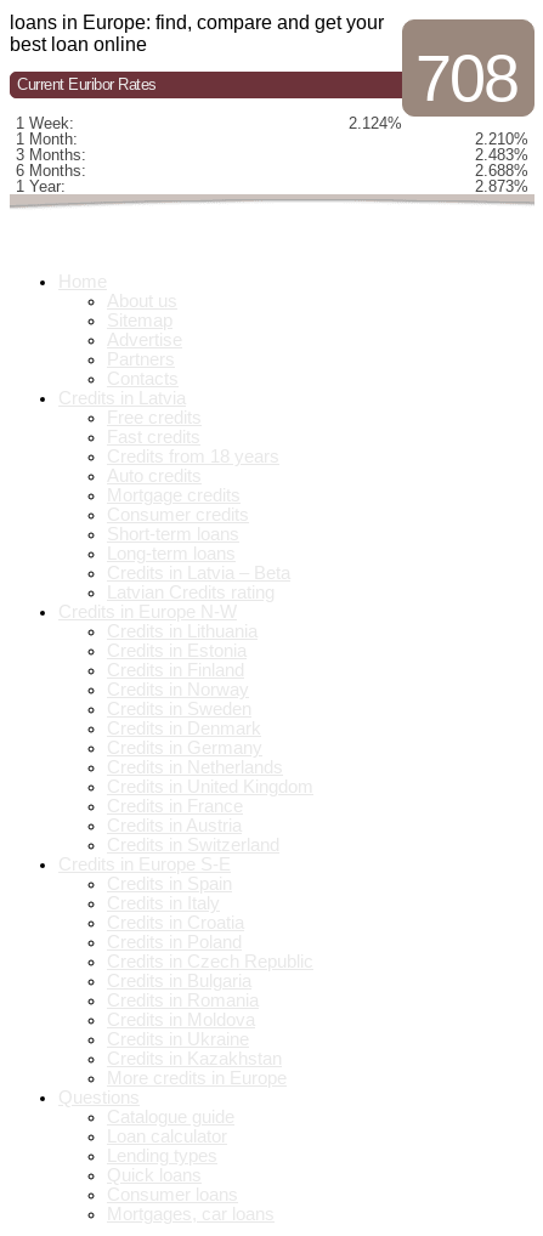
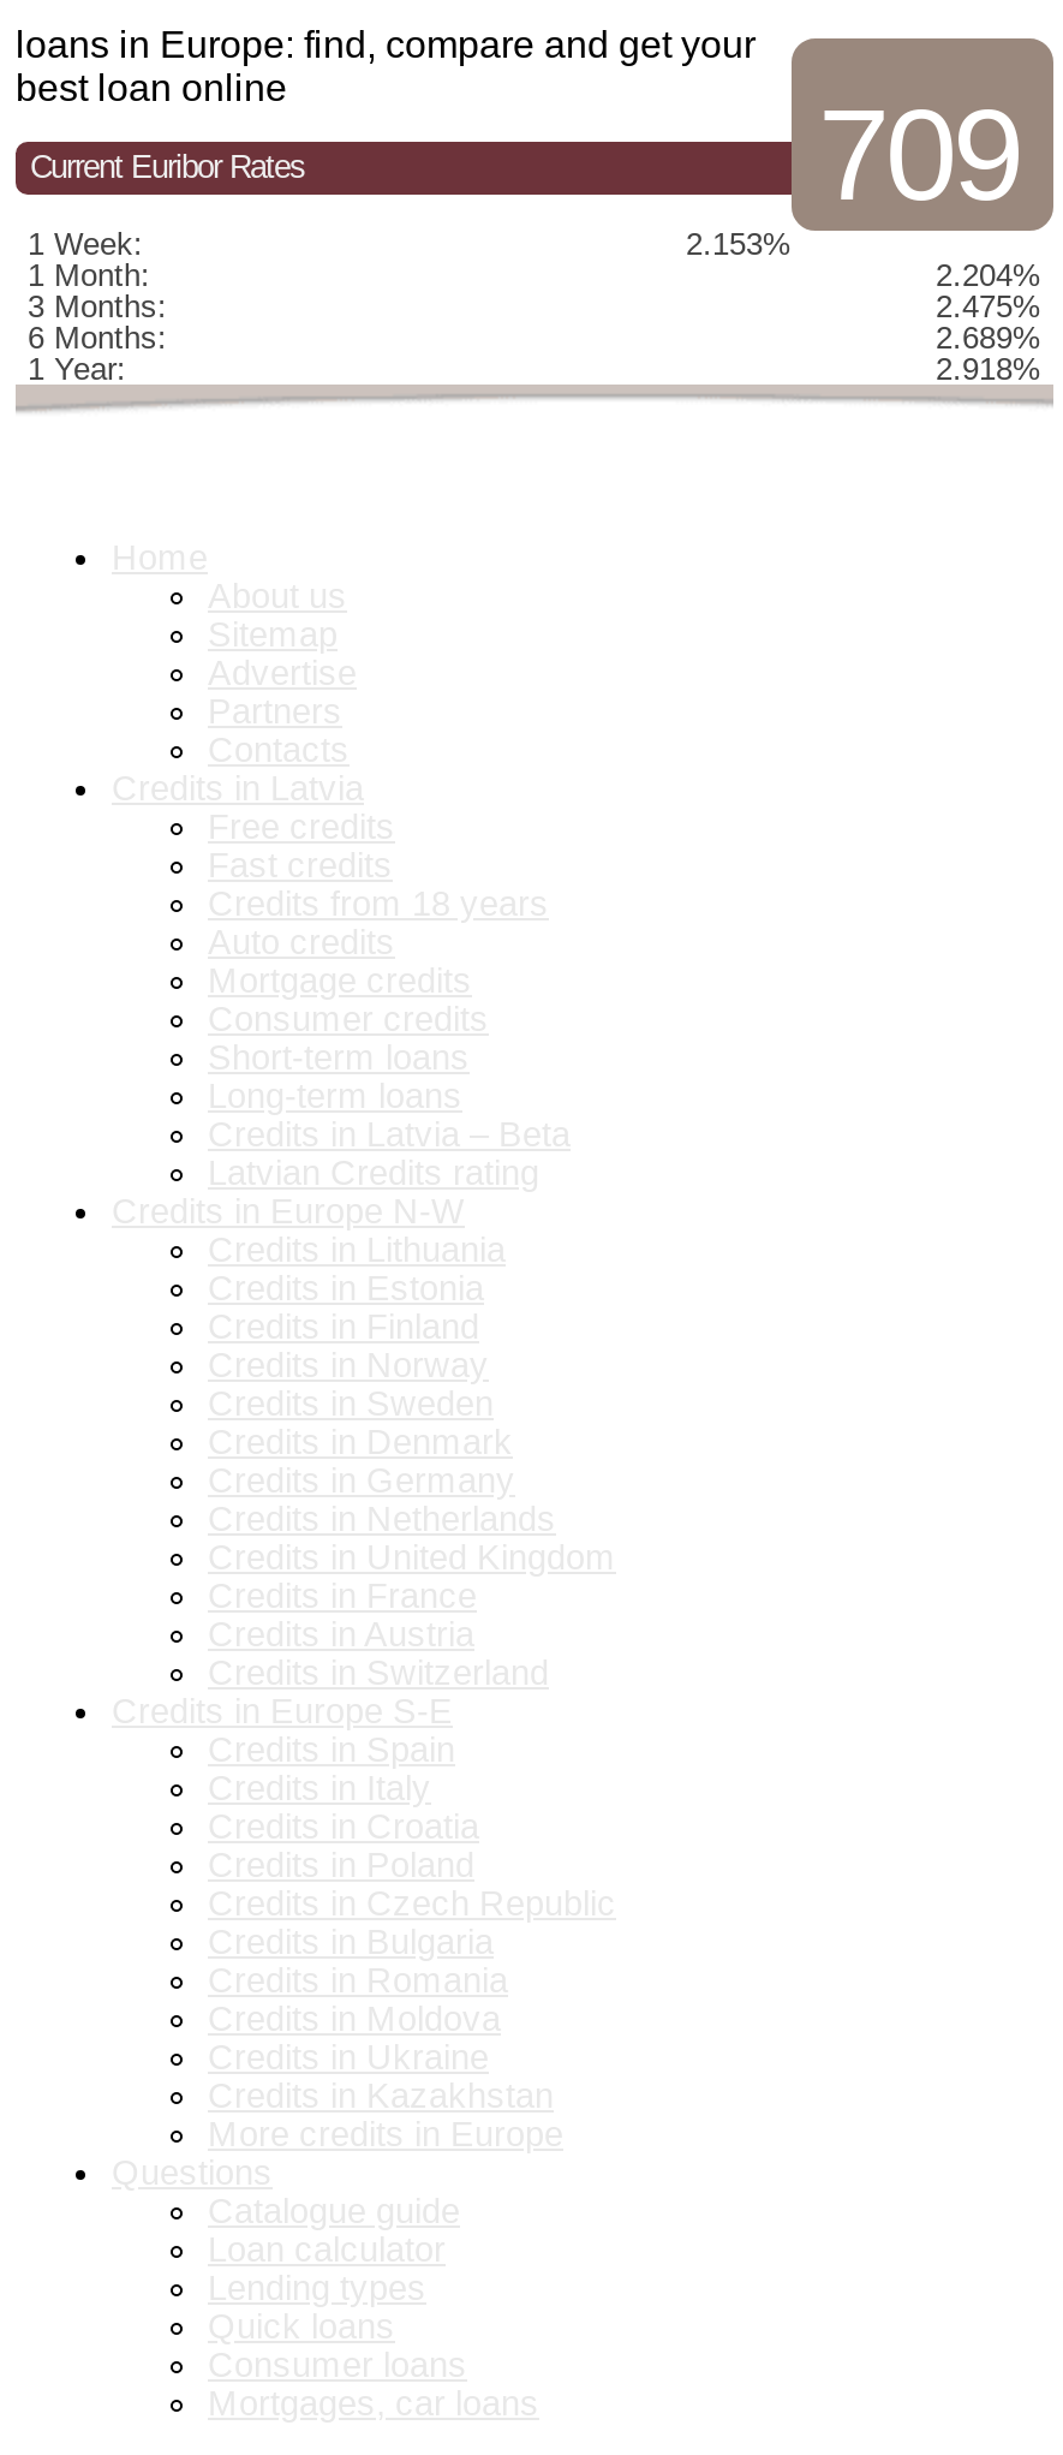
[415,41,517,114] 708 -> [818,82,1020,226] 709
[349,114,402,132] 2.124% -> [686,225,792,261] 2.153%
[475,130,528,148] 2.210% -> [936,256,1041,292] 2.204%
[475,145,528,164] 2.483% -> [936,288,1041,324] 2.475%
[475,161,528,179] 2.688% -> [936,319,1041,355] 2.689%
[475,177,528,195] 2.873% -> [936,350,1041,386] 2.918%

